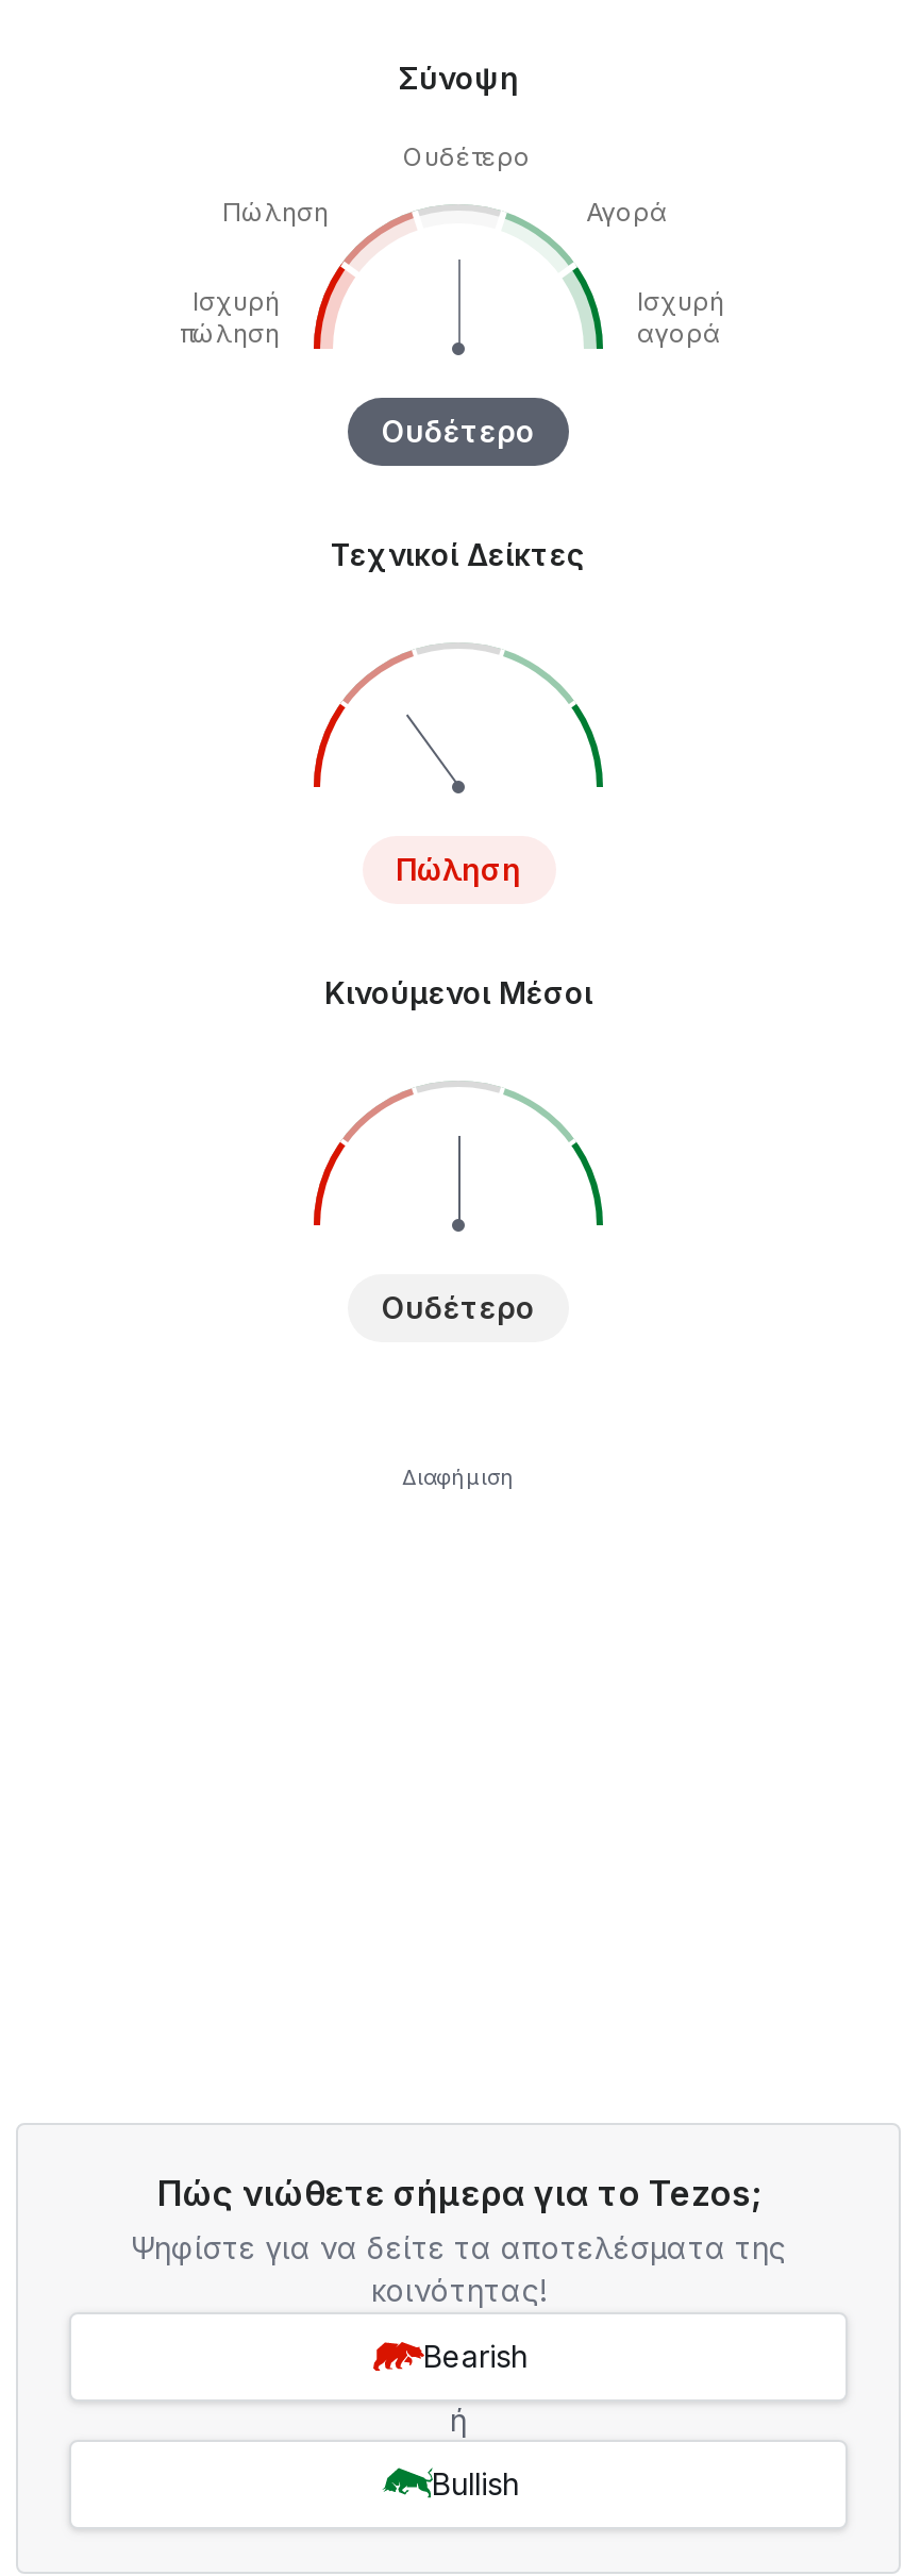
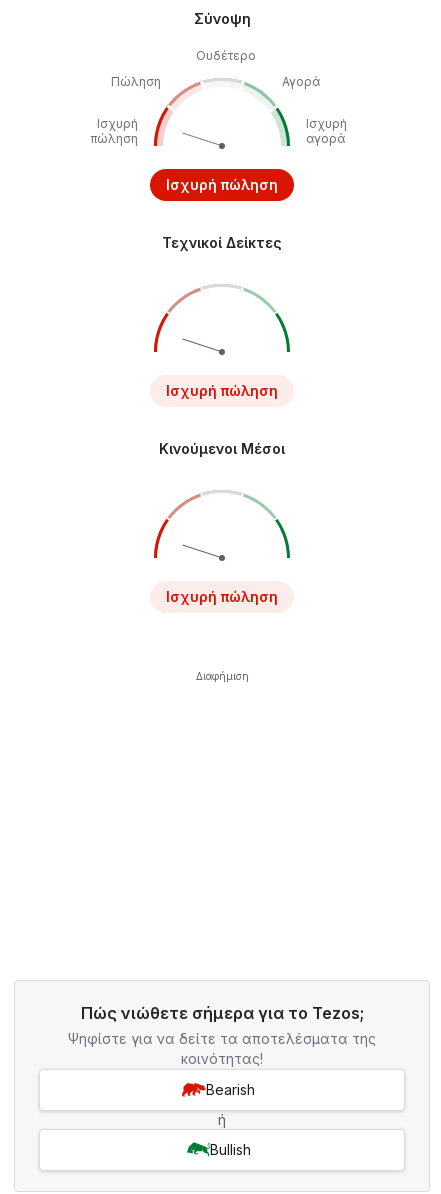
[382,412,535,448] Ουδέτερο -> [166,176,278,193] Ισχυρή πώληση
[396,850,521,887] Πώληση -> [166,382,278,399] Ισχυρή πώληση
[382,1289,535,1325] Ουδέτερο -> [166,588,278,605] Ισχυρή πώληση

